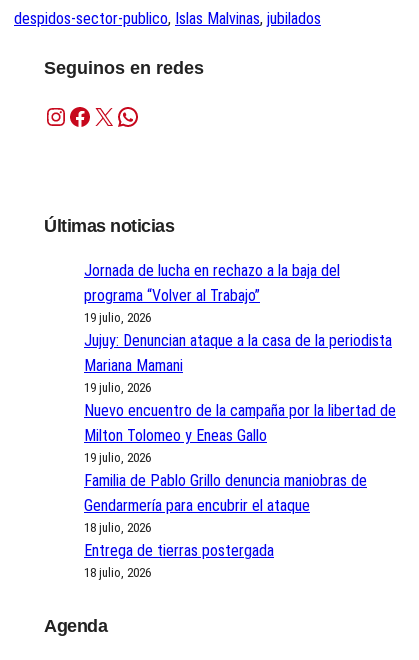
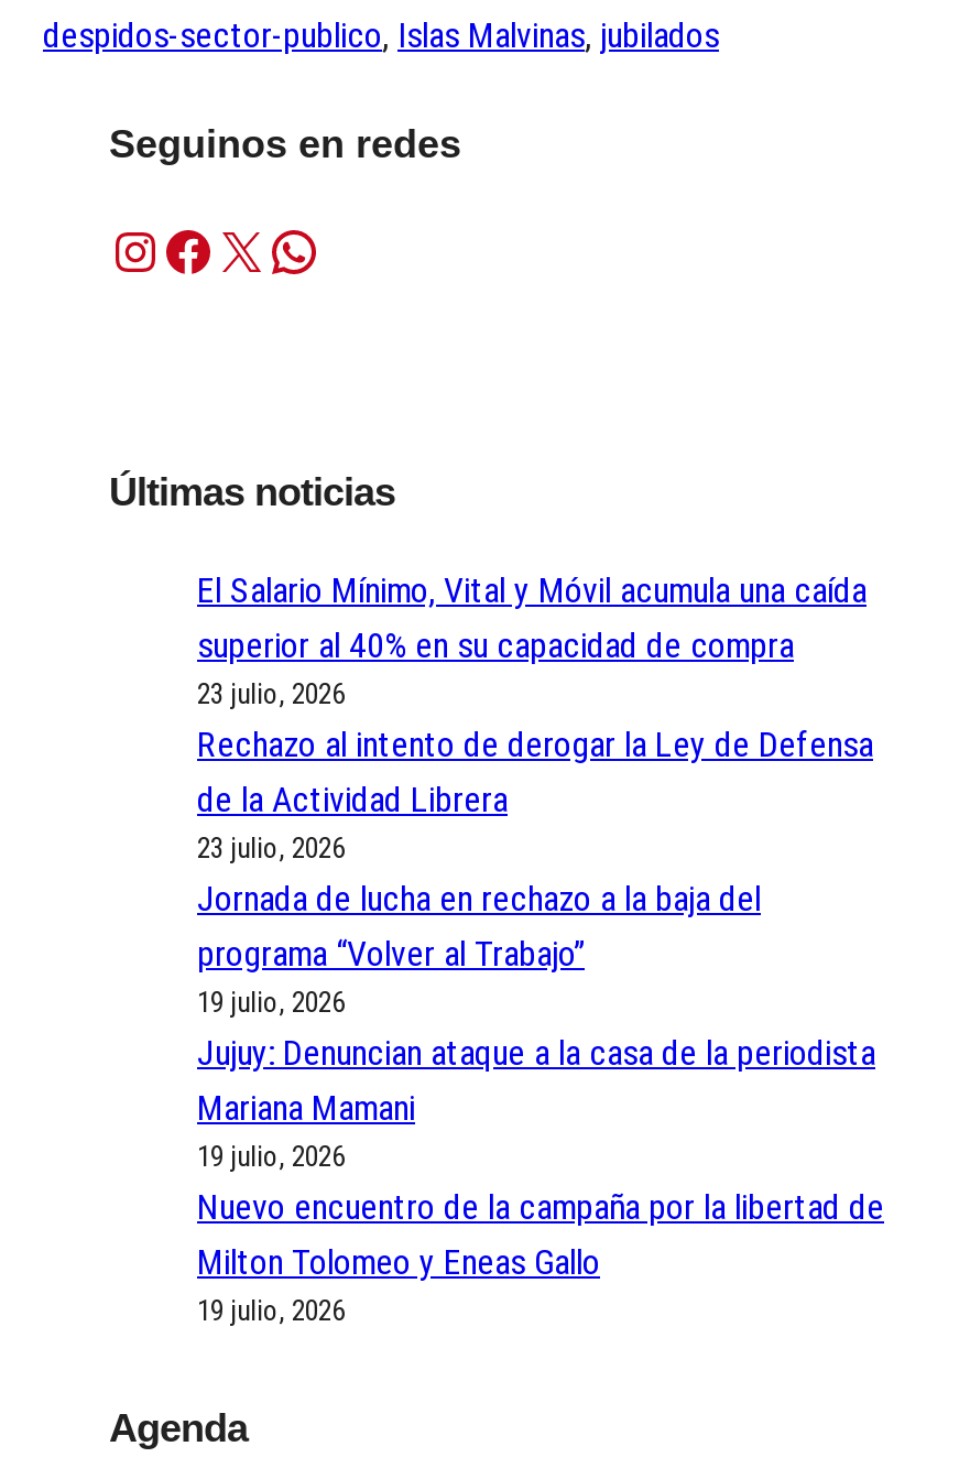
none -> [197,569,873,865] El Salario Mínimo, Vital y Móvil acumula una caída | superior al 40% en su capacidad de compra | 23 julio, 2026 | Rechazo al intento de derogar la Ley de Defensa | de la Actividad Librera | 23 julio, 2026
moved [84,261,396,465] -> [197,878,884,1327]: Jornada de lucha en rechazo a la baja del | programa “Volver al Trabajo” | 19 julio, 2026 | ... | Milton Tolomeo y Eneas Gallo | 19 julio, 2026
[84,471,367,580] Familia de Pablo Grillo denuncia maniobras de | Gendarmería para encubrir el ataque | 18 julio, 2026 | Entrega de tierras postergada | 18 julio, 2026 -> none

